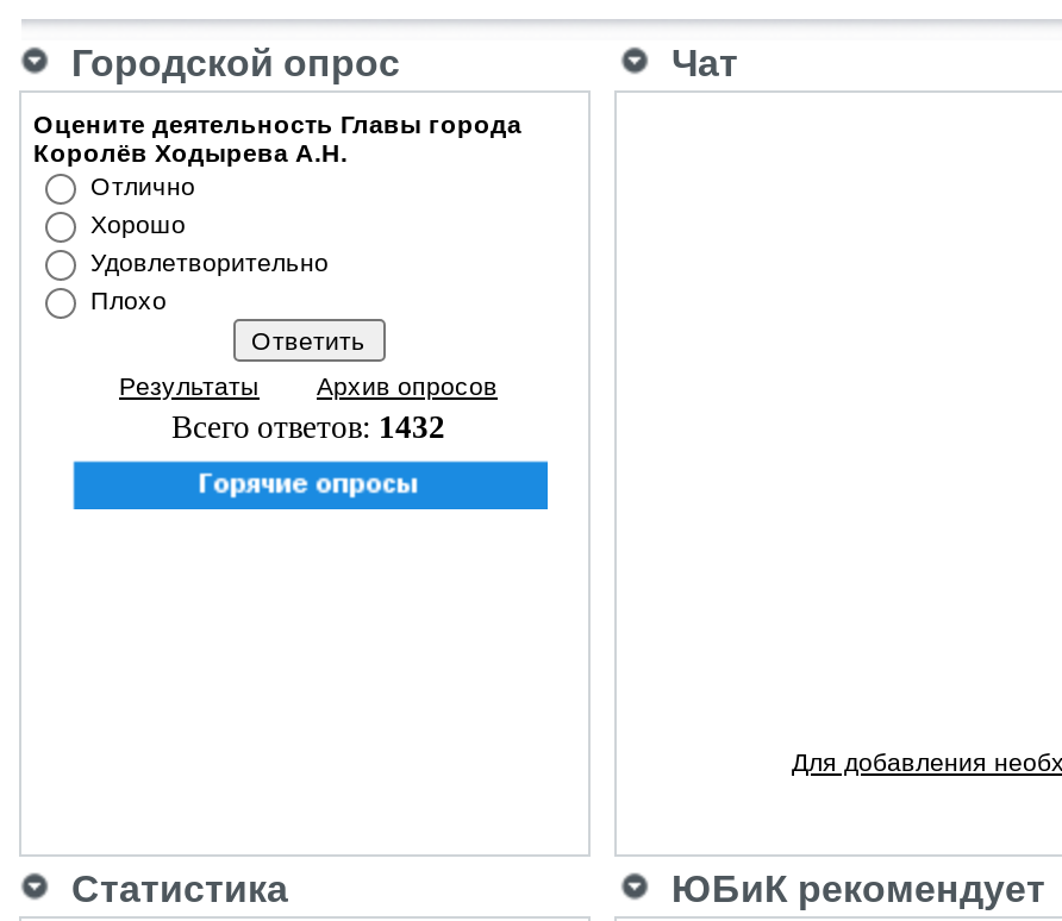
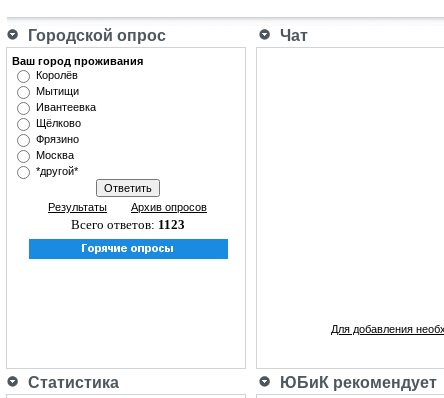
[33,109,521,314] Оцените деятельность Главы города | Королёв Ходырева А.Н. | Отлично | Хорошо | Удовлетворительно | Плохо -> [12,55,143,177] Ваш город проживания | Королёв | Мытищи | Ивантеевка | Щёлково | Фрязино | Москва | *другой*
moved [119,371,498,400] -> [48,201,207,213]: Результаты | Архив опросов
[171,409,445,445] Всего ответов: 1432 -> [70,217,184,232] Всего ответов: 1123

